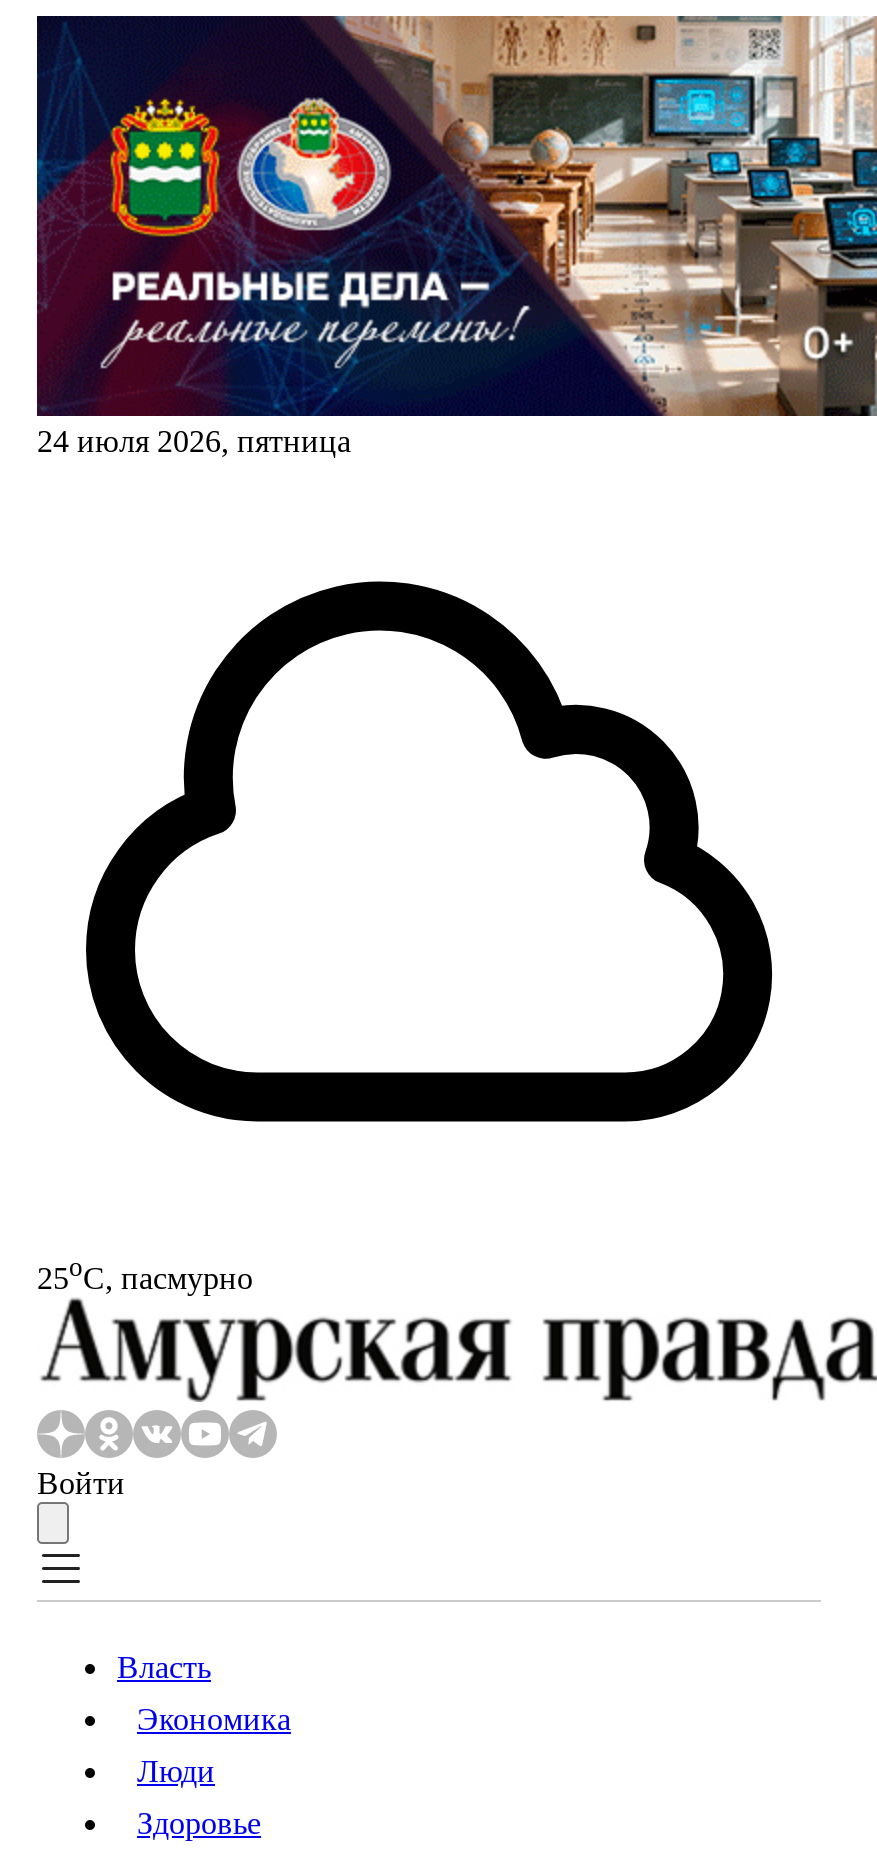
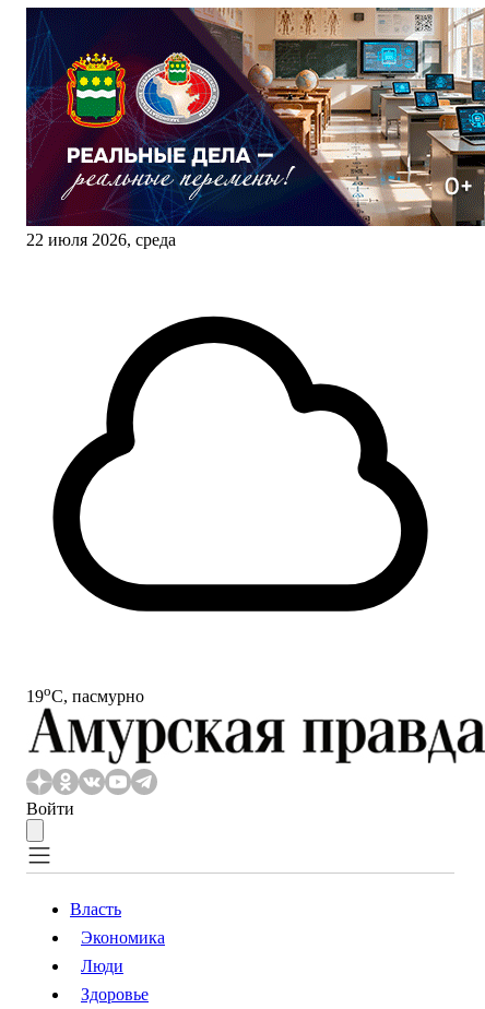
[37,424,351,458] 24 июля 2026, пятница -> [26,230,176,249] 22 июля 2026, среда
[37,1252,253,1295] 25oС, пасмурно -> [26,682,144,706] 19oС, пасмурно

